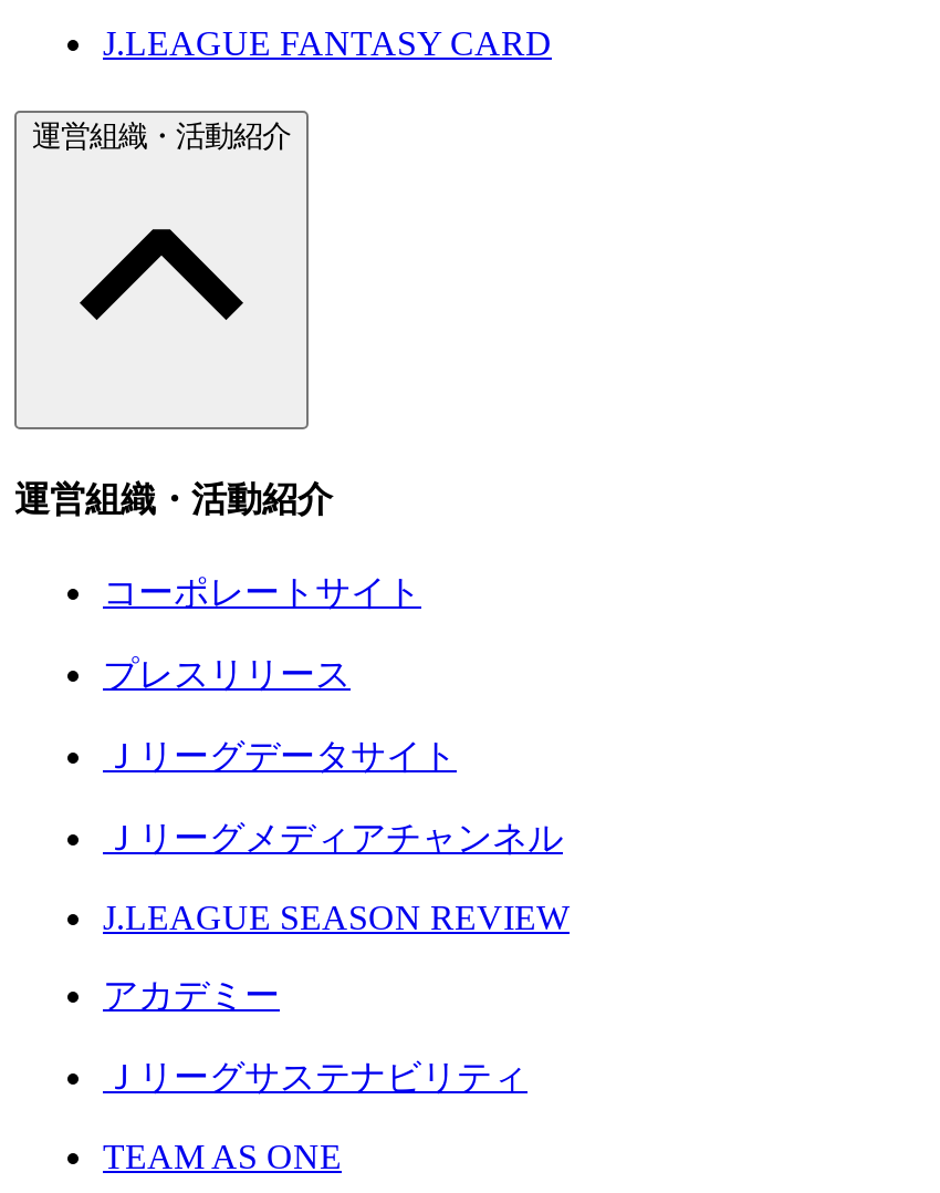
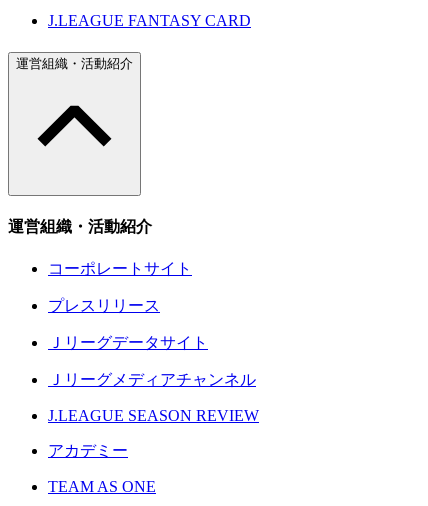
[103,1057,528,1095] Ｊリーグサステナビリティ -> none

